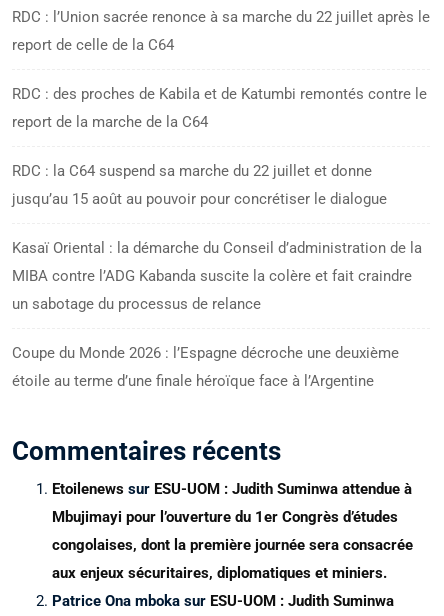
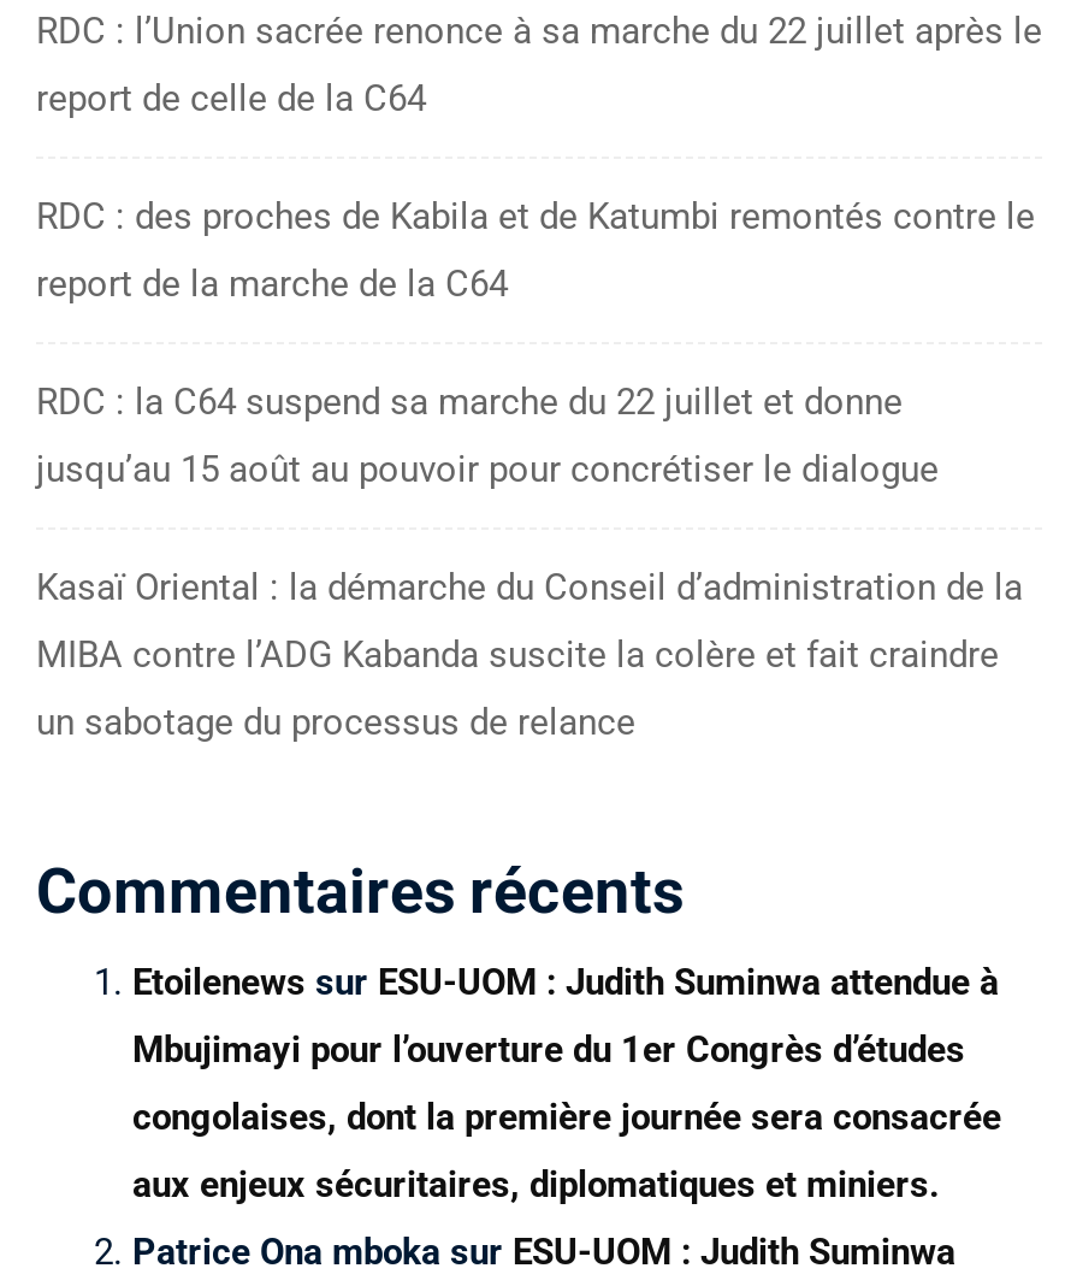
[12,344,399,390] Coupe du Monde 2026 : l’Espagne décroche une deuxième | étoile au terme d’une finale héroïque face à l’Argentine -> none

